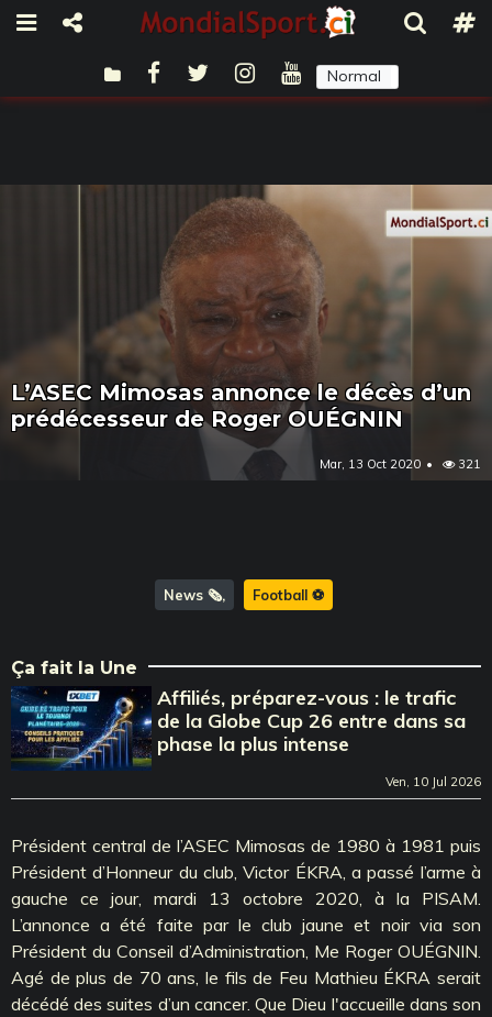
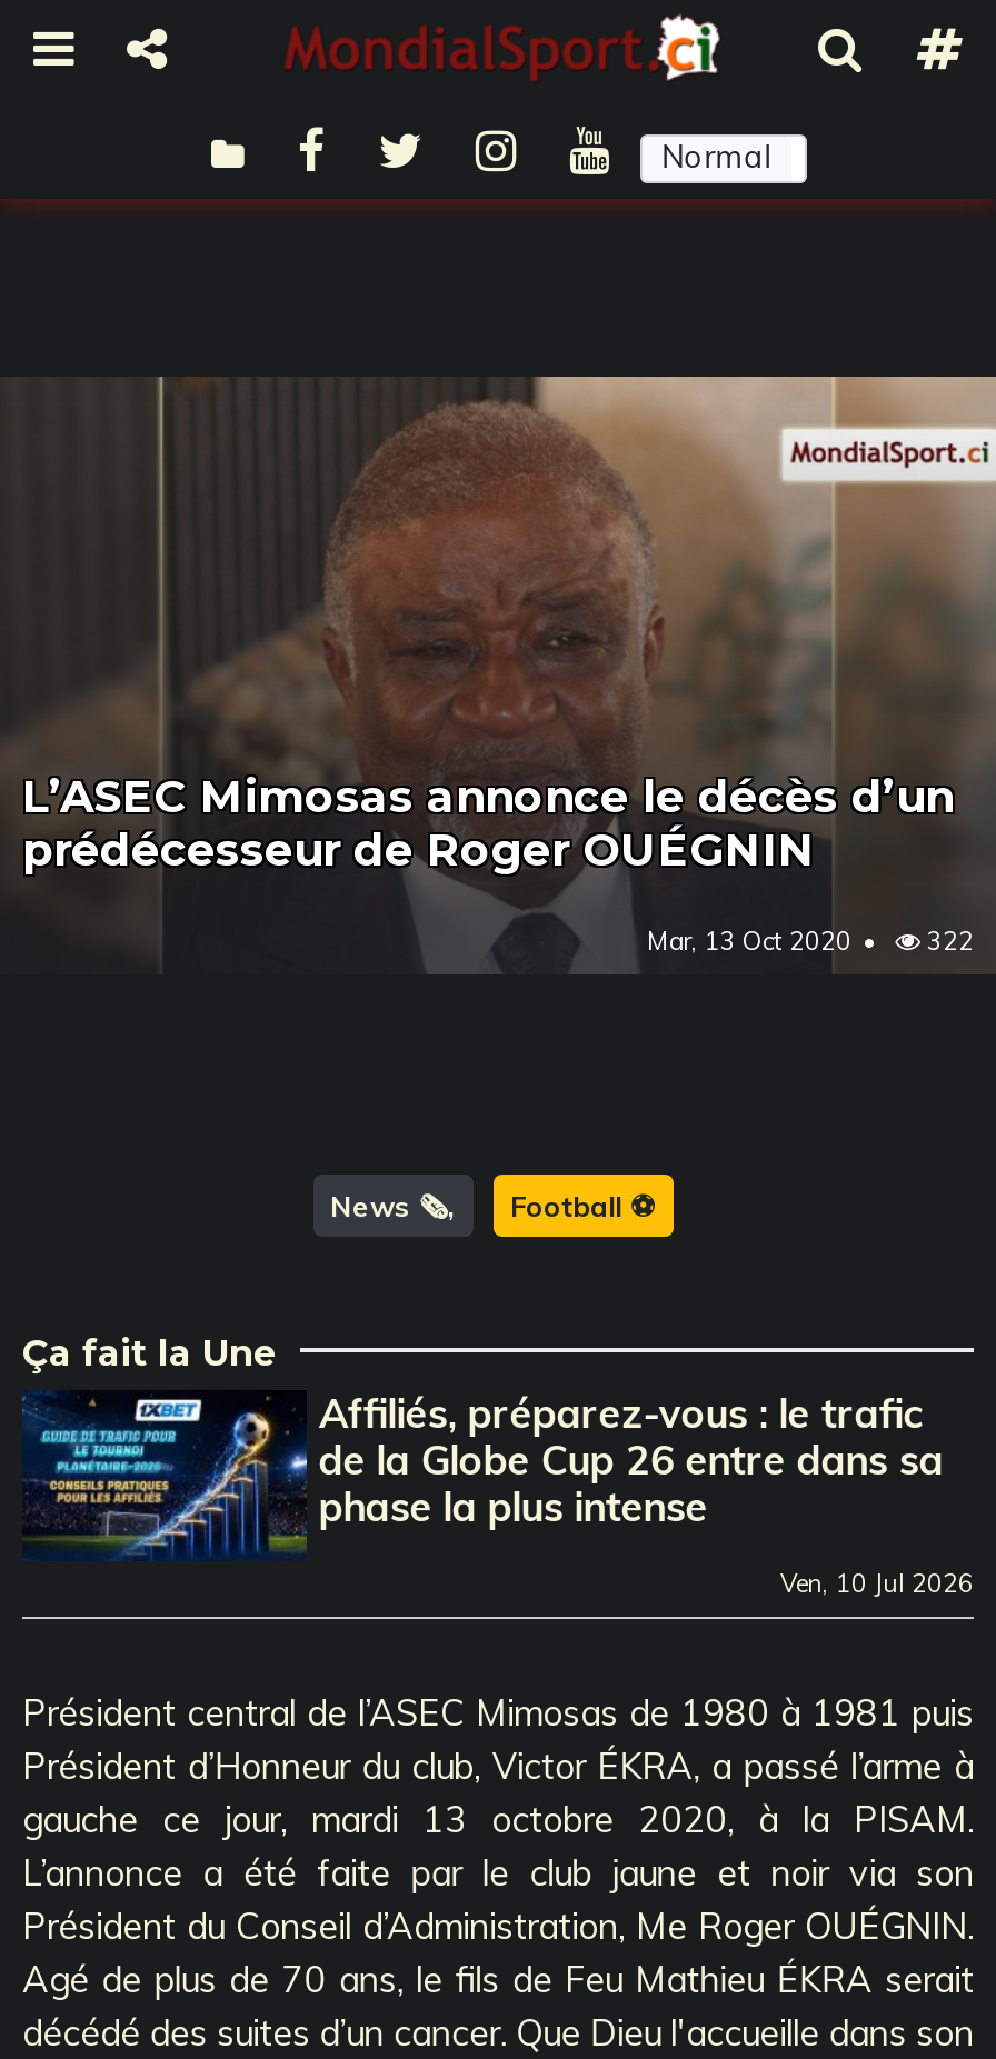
[455,456,481,471] 321 -> [920,925,974,956] 322

